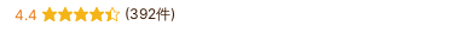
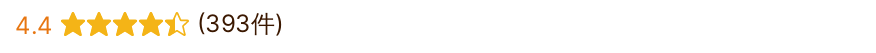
[125,4,175,22] (392件) -> [197,7,283,37] (393件)

